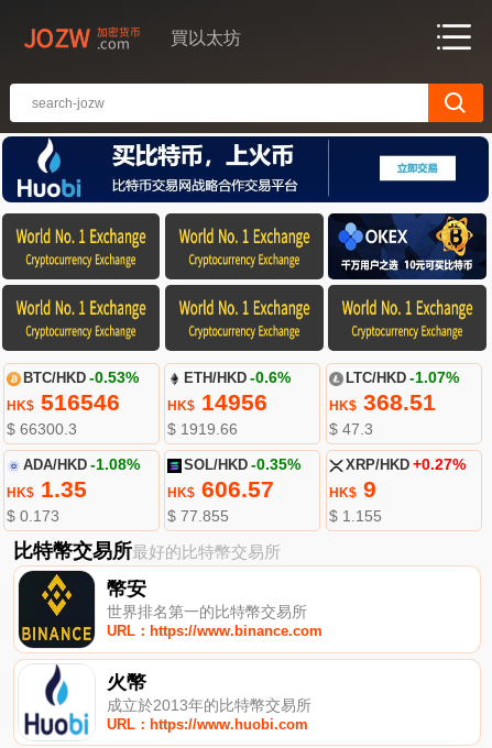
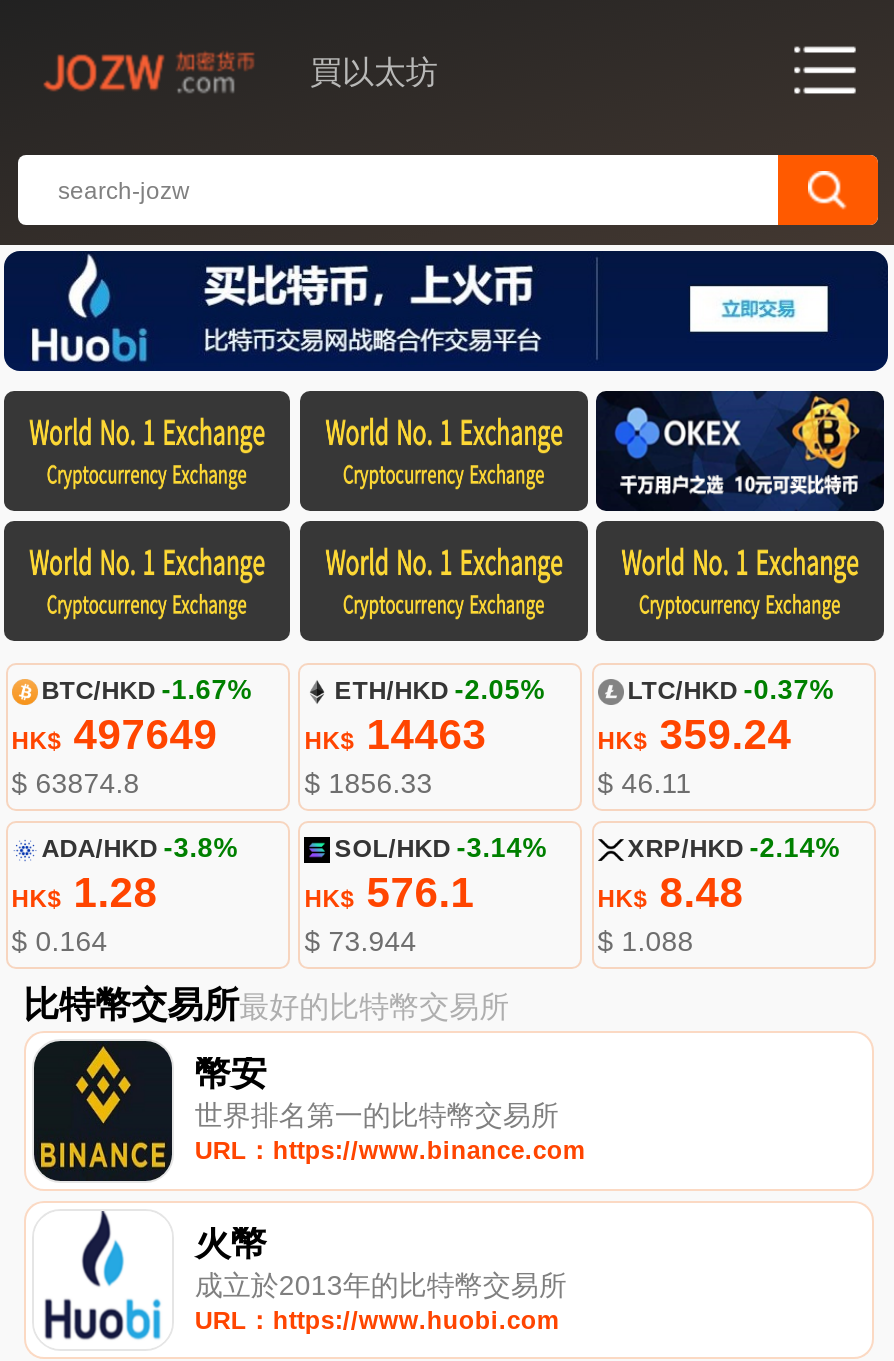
[6,370,138,438] BTC/HKD -0.53% | HK$516546 | $ 66300.3 -> [12,675,252,799] BTC/HKD -1.67% | HK$497649 | $ 63874.8
[168,370,291,438] ETH/HKD -0.6% | HK$14956 | $ 1919.66 -> [305,675,545,799] ETH/HKD -2.05% | HK$14463 | $ 1856.33
[329,370,459,438] LTC/HKD -1.07% | HK$368.51 | $ 47.3 -> [598,675,834,799] LTC/HKD -0.37% | HK$359.24 | $ 46.11
[6,457,140,525] ADA/HKD -1.08% | HK$1.35 | $ 0.173 -> [12,833,238,957] ADA/HKD -3.8% | HK$1.28 | $ 0.164
[168,457,301,525] SOL/HKD -0.35% | HK$606.57 | $ 77.855 -> [305,833,547,957] SOL/HKD -3.14% | HK$576.1 | $ 73.944
[329,457,465,525] XRP/HKD +0.27% | HK$9 | $ 1.155 -> [598,833,840,957] XRP/HKD -2.14% | HK$8.48 | $ 1.088

